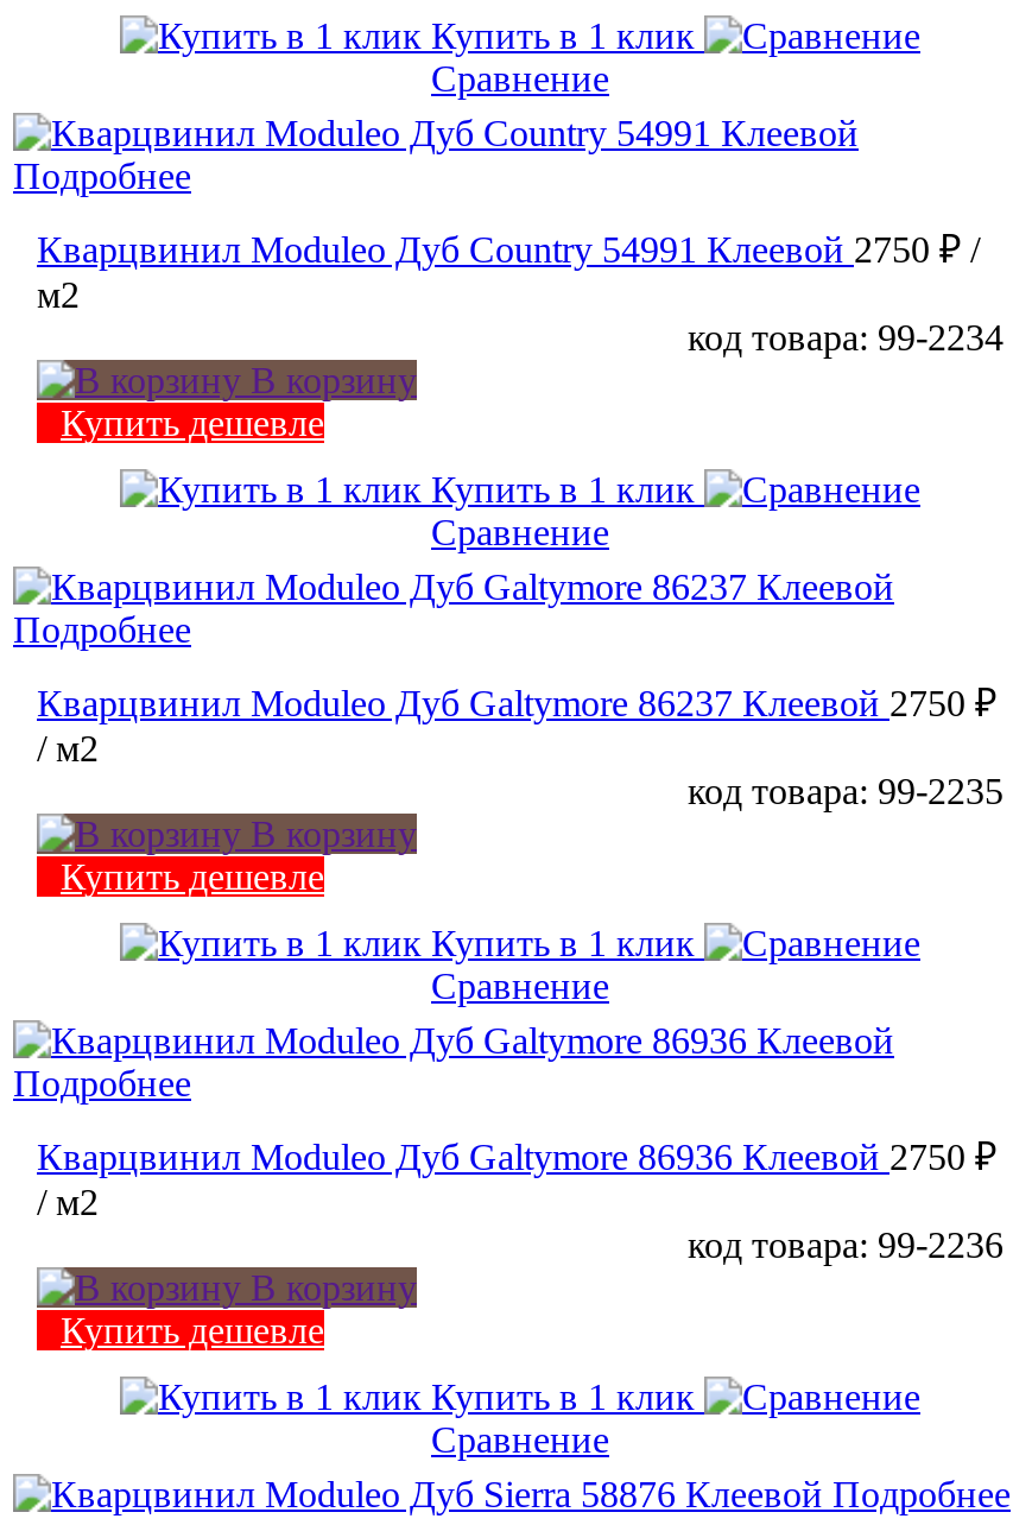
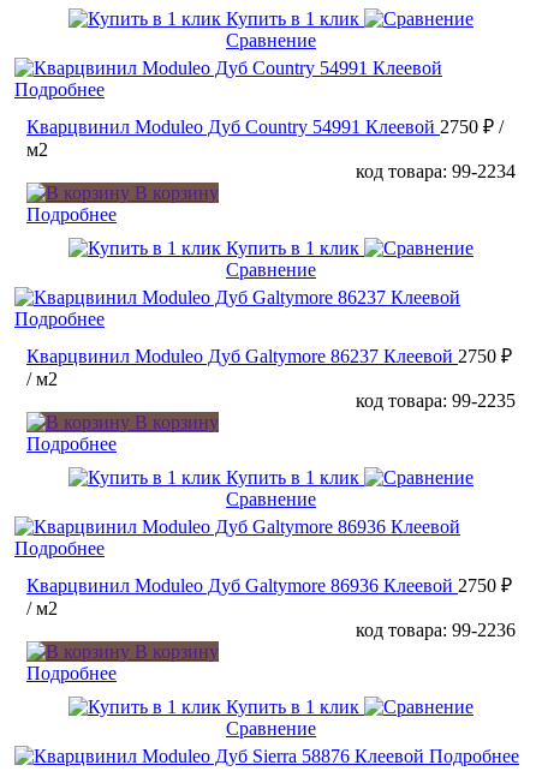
[61,402,324,443] Купить дешевле -> [26,204,117,224] Подробнее
[61,856,324,896] Купить дешевле -> [26,433,117,454] Подробнее
[61,1310,324,1350] Купить дешевле -> [26,663,117,683] Подробнее

